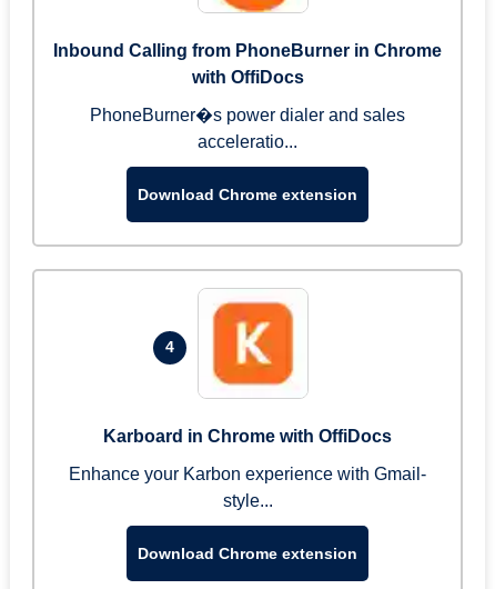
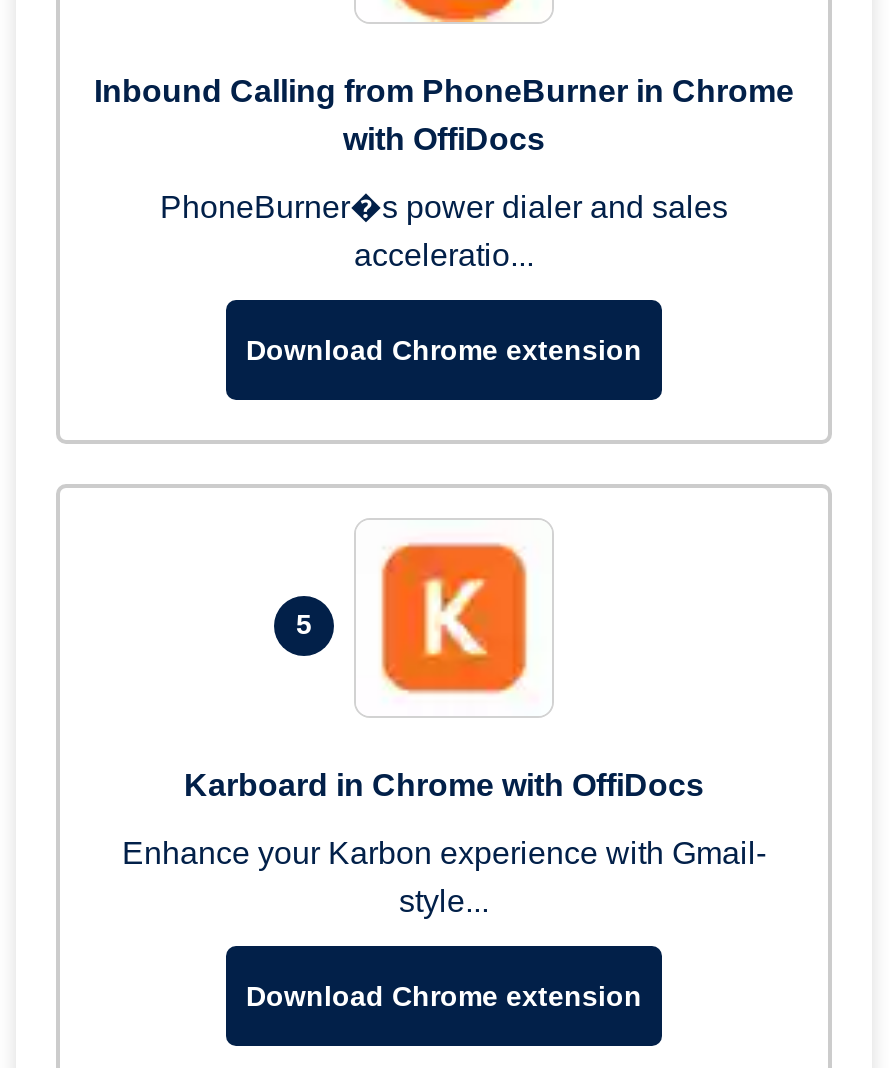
[165,338,174,356] 4 -> [296,608,312,640] 5

